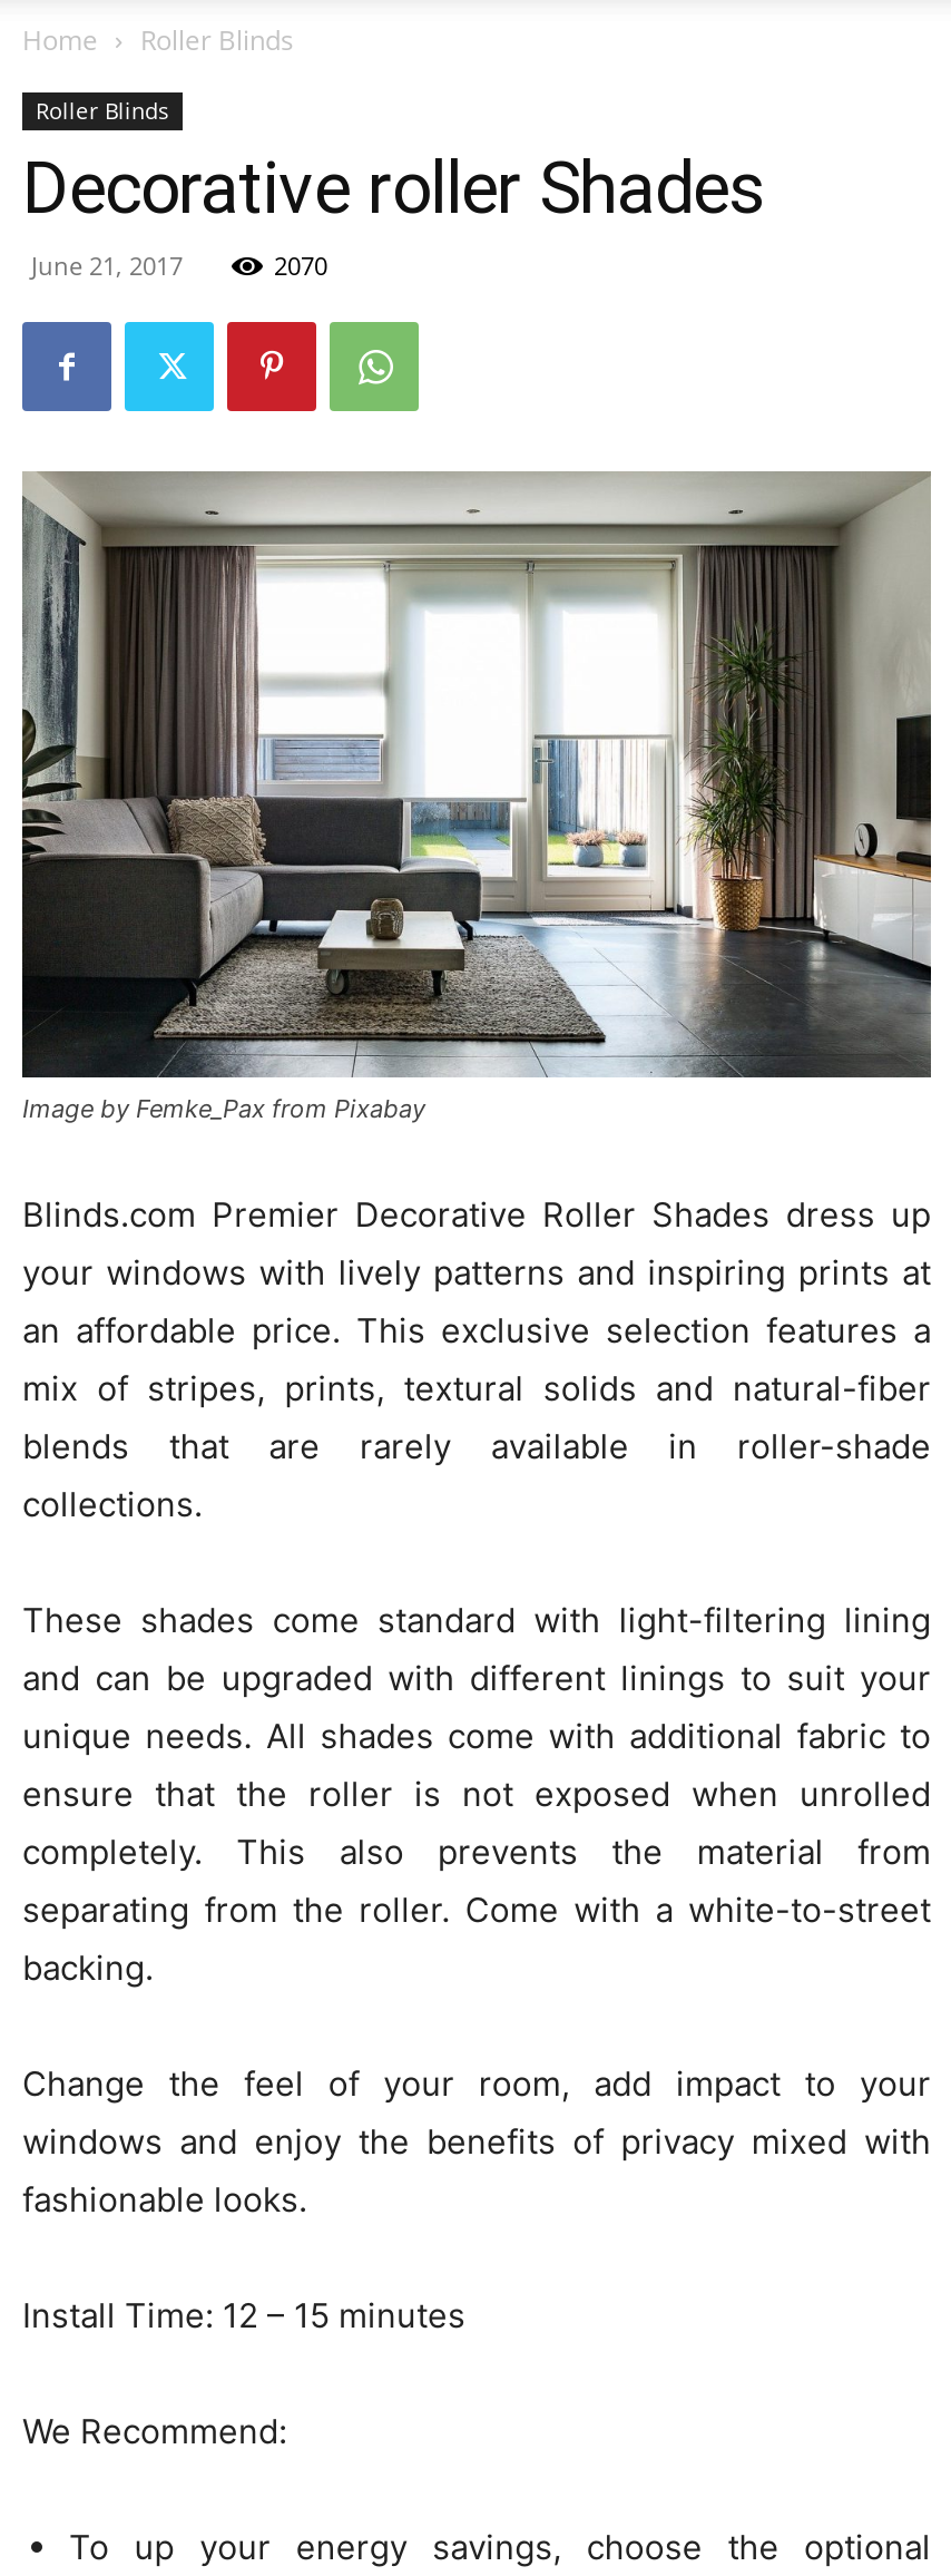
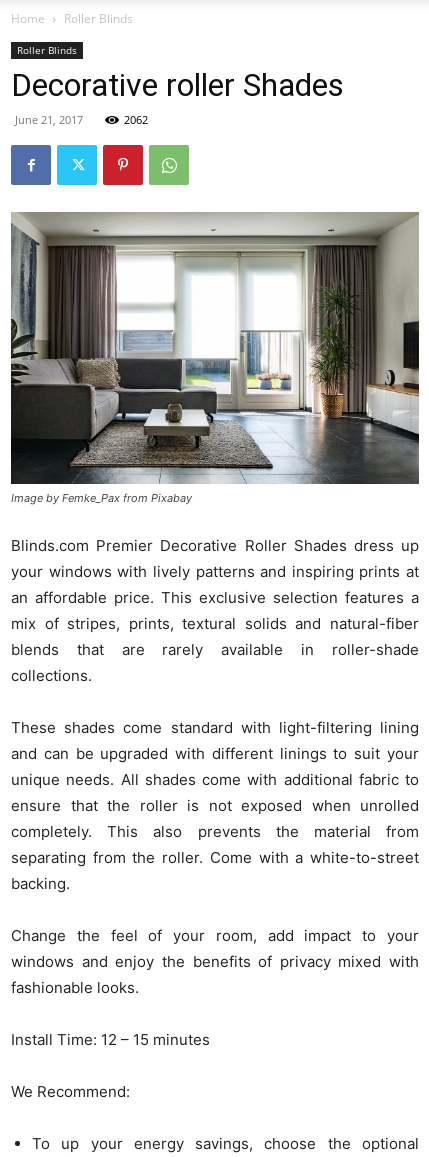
[274,248,327,282] 2070 -> [124,112,148,127] 2062

